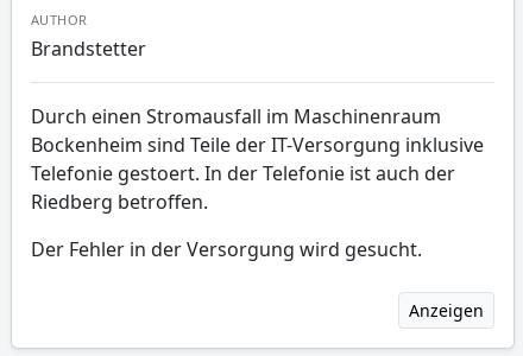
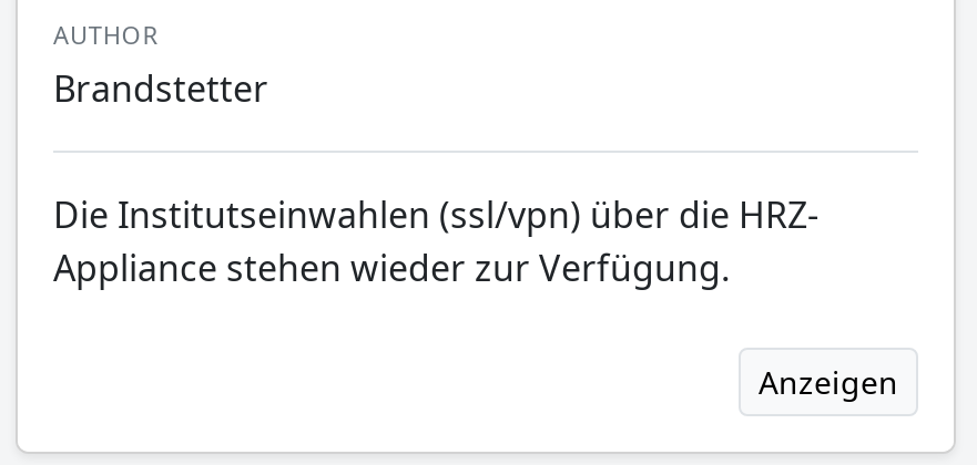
[31,103,484,262] Durch einen Stromausfall im Maschinenraum | Bockenheim sind Teile der IT-Versorgung inklusive | Telefonie gestoert. In der Telefonie ist auch der | Riedberg betroffen. | Der Fehler in der Versorgung wird gesucht. -> [53,190,818,292] Die Institutseinwahlen (ssl/vpn) über die HRZ- | Appliance stehen wieder zur Verfügung.

